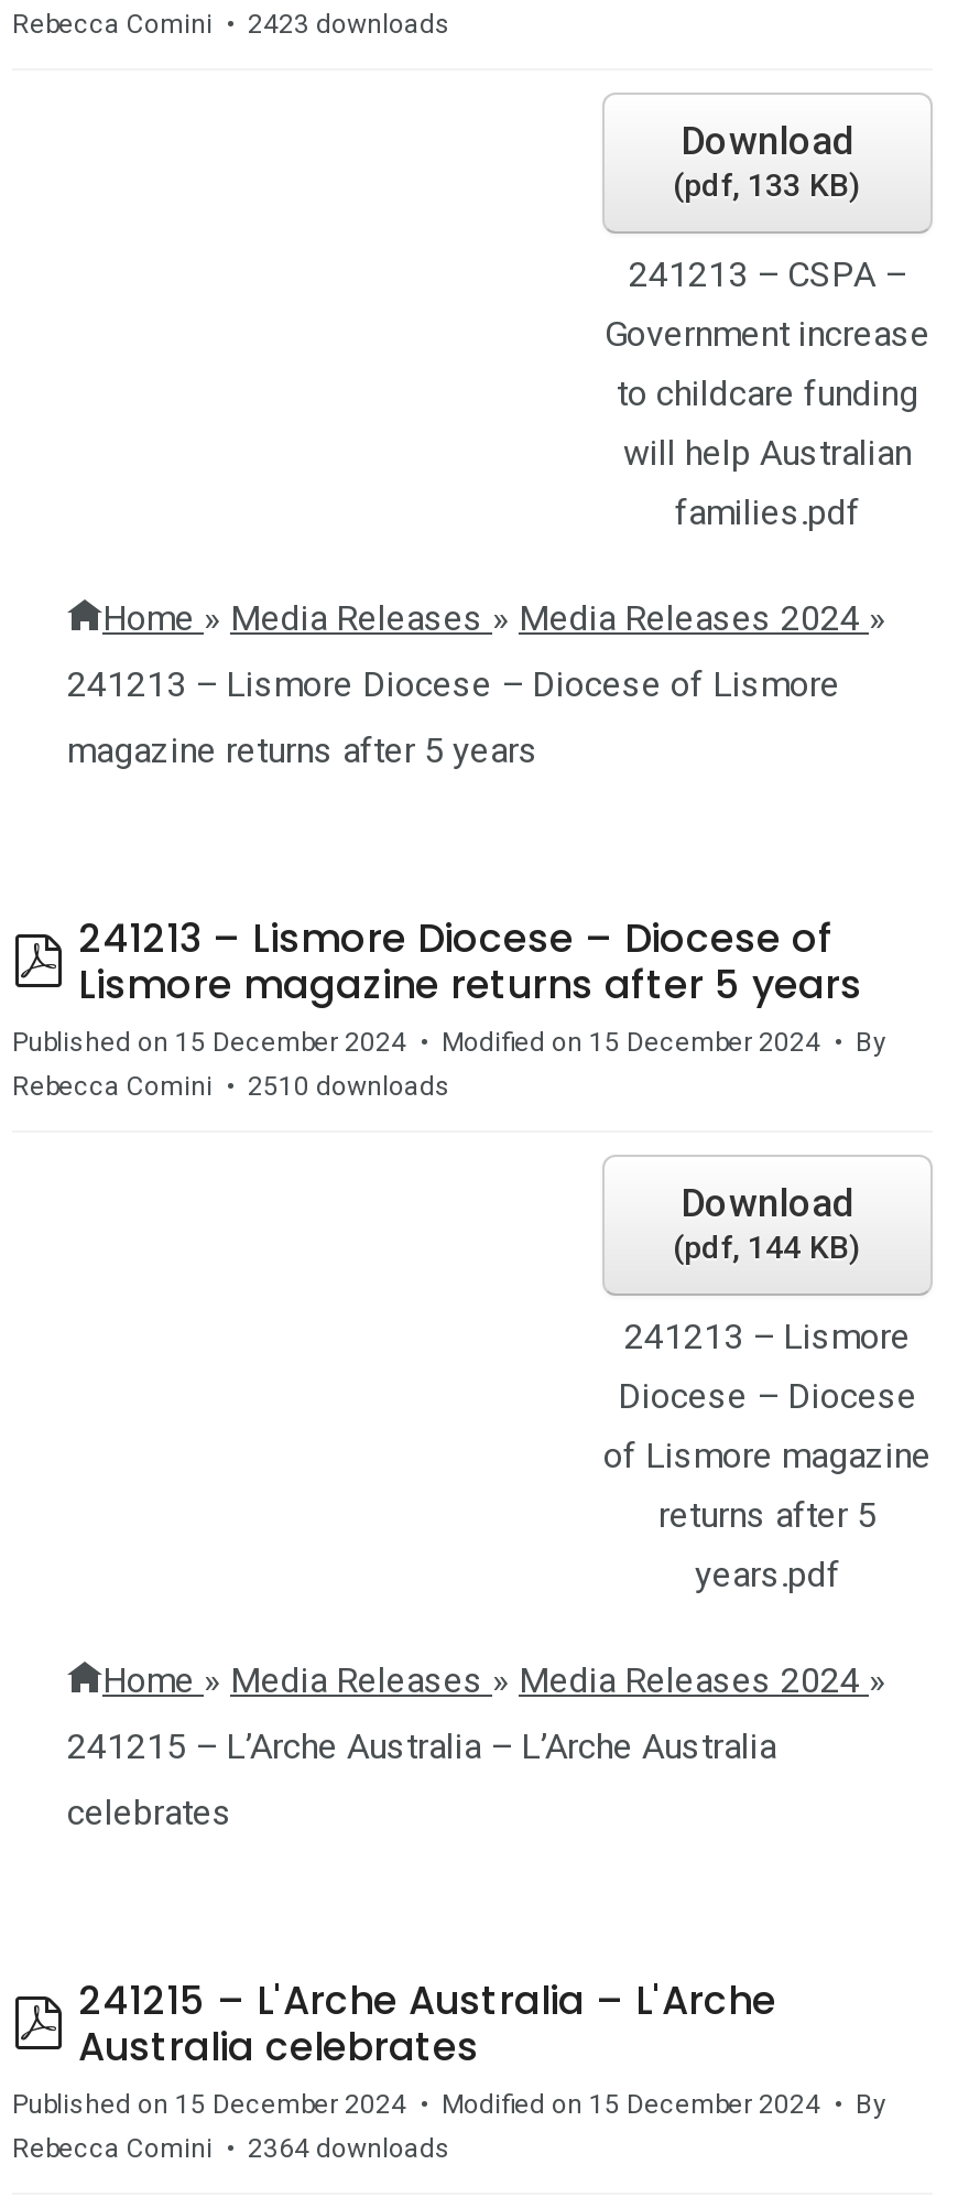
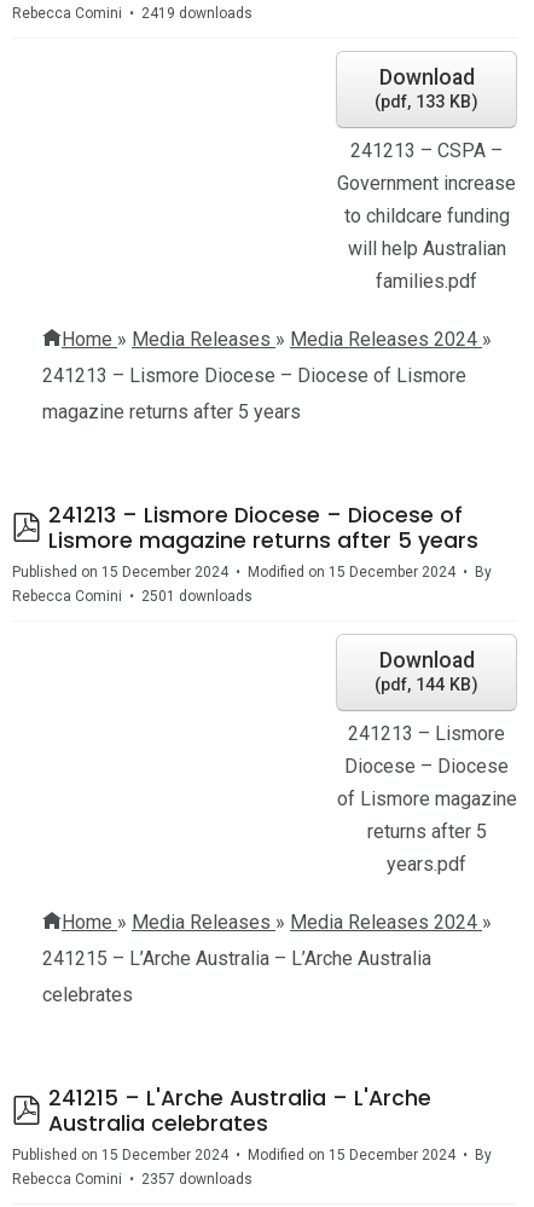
[12,9,450,40] Rebecca Comini 2423 downloads -> [12,5,253,22] Rebecca Comini 2419 downloads
[12,1072,450,1102] Rebecca Comini 2510 downloads -> [12,588,253,605] Rebecca Comini 2501 downloads
[12,2134,450,2165] Rebecca Comini 2364 downloads -> [12,1171,253,1188] Rebecca Comini 2357 downloads

